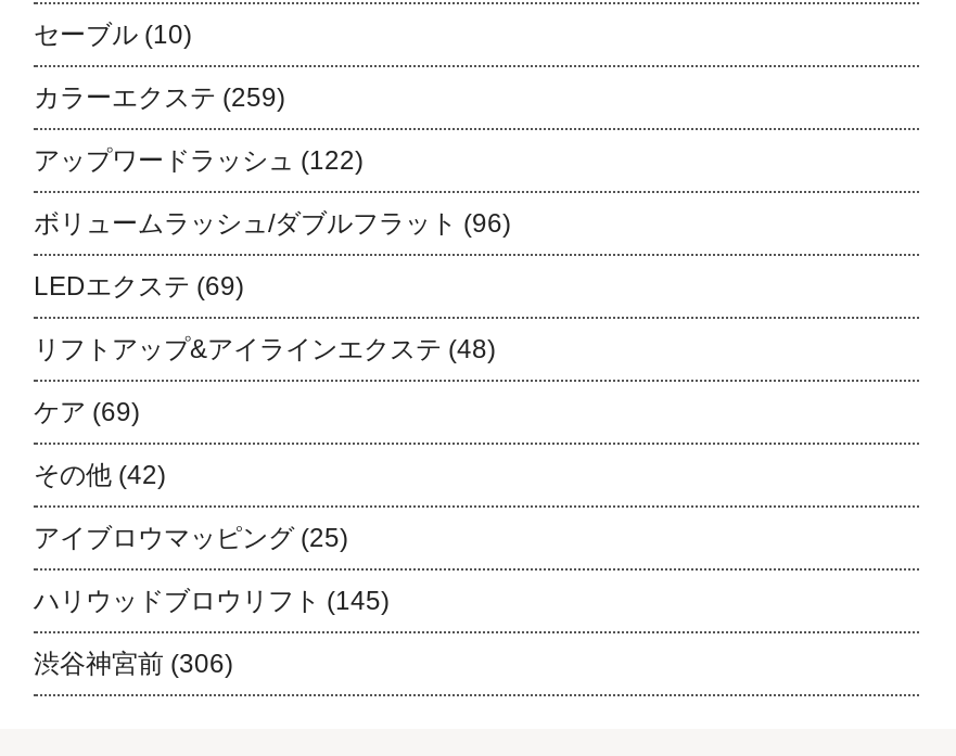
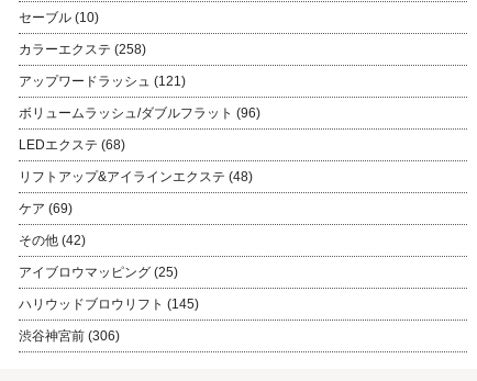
[34,82,285,113] カラーエクステ(259) -> [19,42,146,57] カラーエクステ(258)
[34,145,364,176] アップワードラッシュ(122) -> [19,74,186,89] アップワードラッシュ(121)
[34,271,244,302] LEDエクステ(69) -> [19,137,125,153] LEDエクステ(68)

